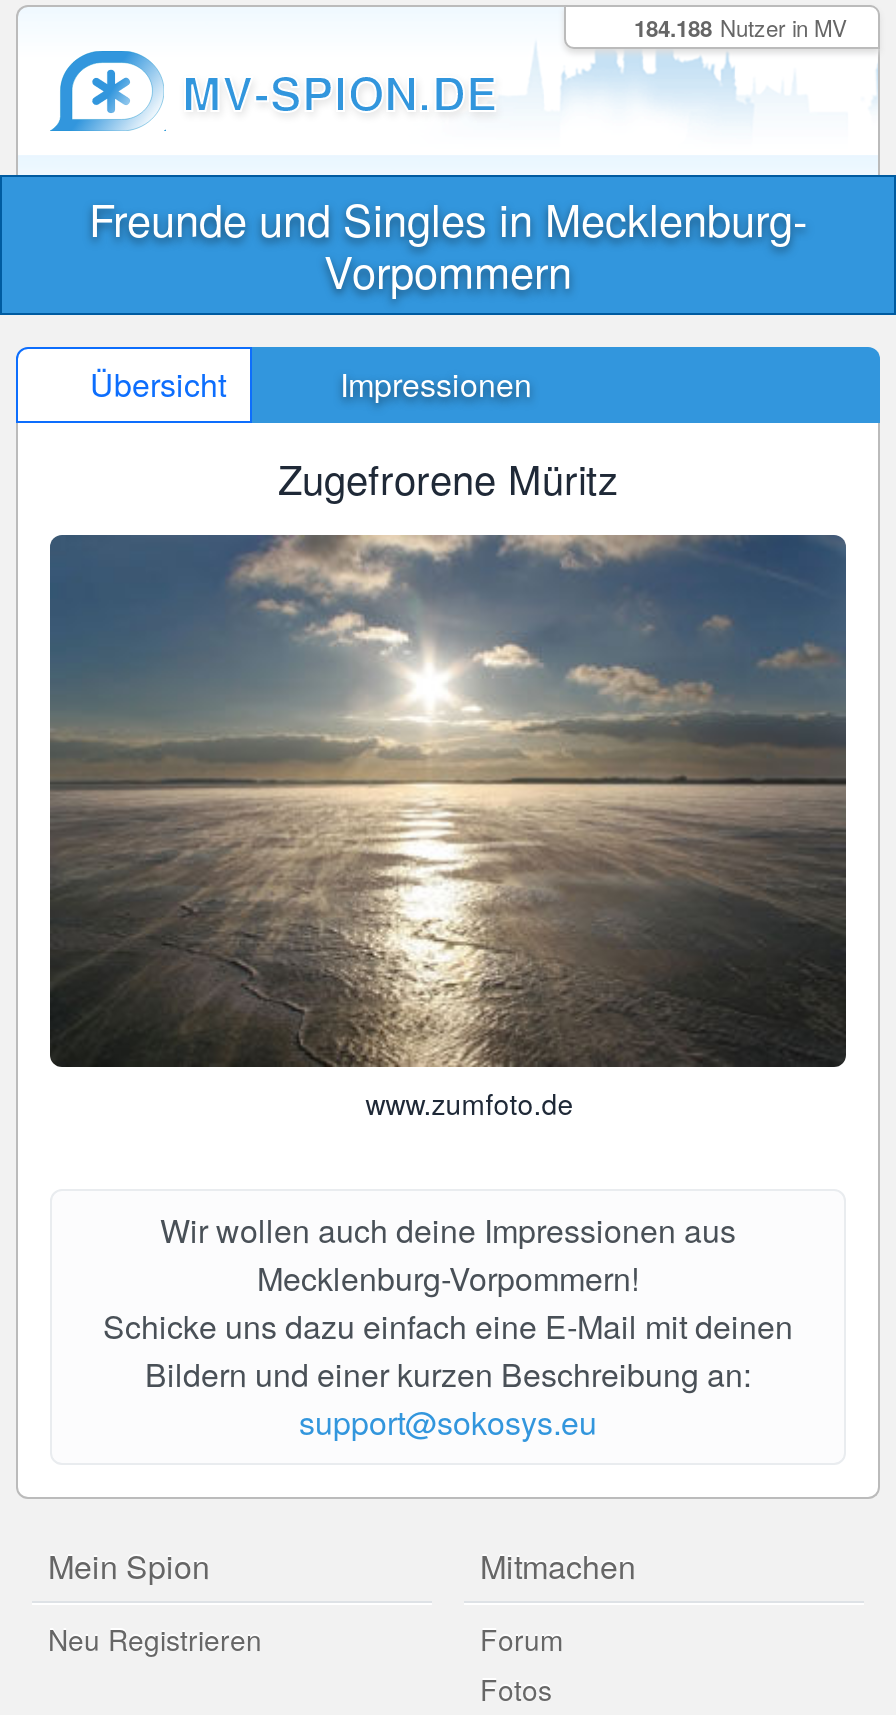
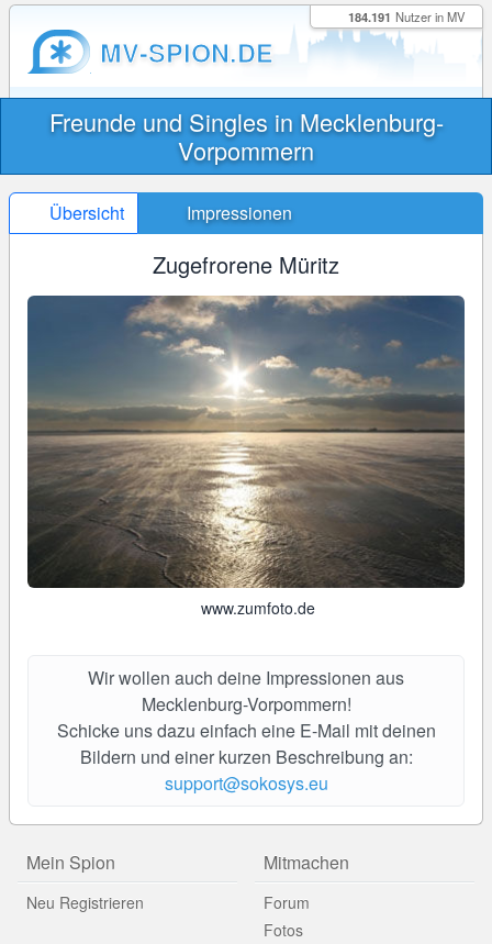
[634,11,846,43] 184.188 Nutzer in MV -> [348,8,465,25] 184.191 Nutzer in MV

